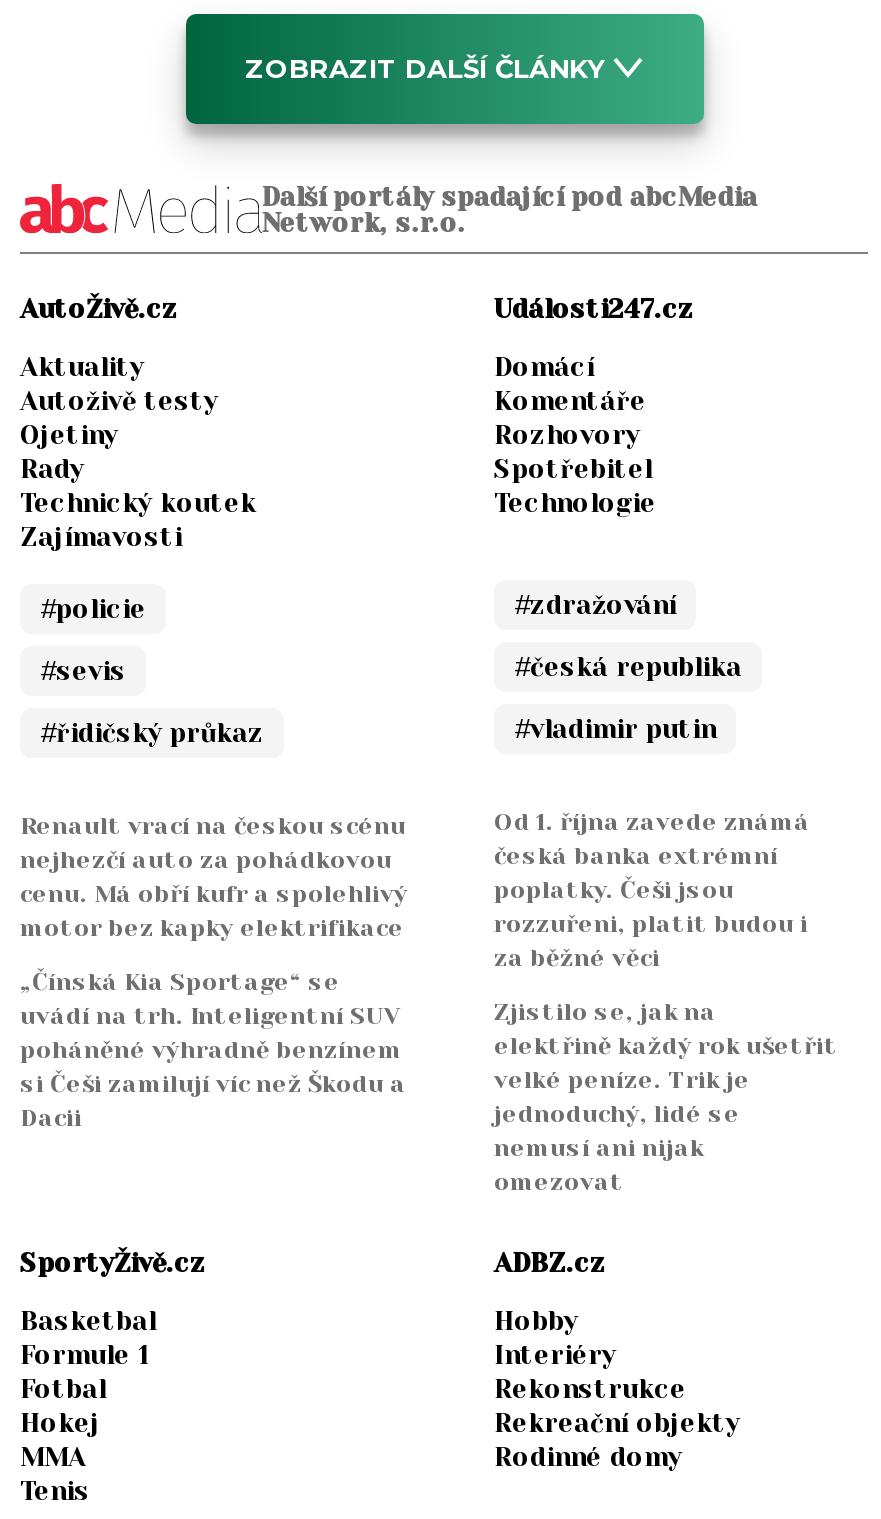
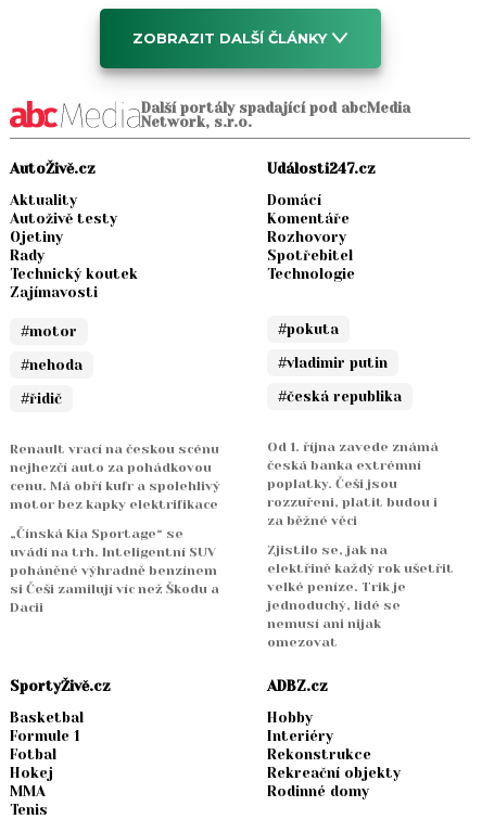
[40,595,146,625] #policie -> [21,324,77,340] #motor
[514,591,676,621] #zdražování -> [278,322,339,338] #pokuta
[40,657,126,687] #sevis -> [21,357,83,374] #nehoda
moved [514,653,742,683] -> [278,389,402,405]: #česká republika
[40,719,264,749] #řidičský průkaz -> [21,391,62,407] #řidič
moved [514,715,716,745] -> [278,355,388,371]: #vladimir putin

